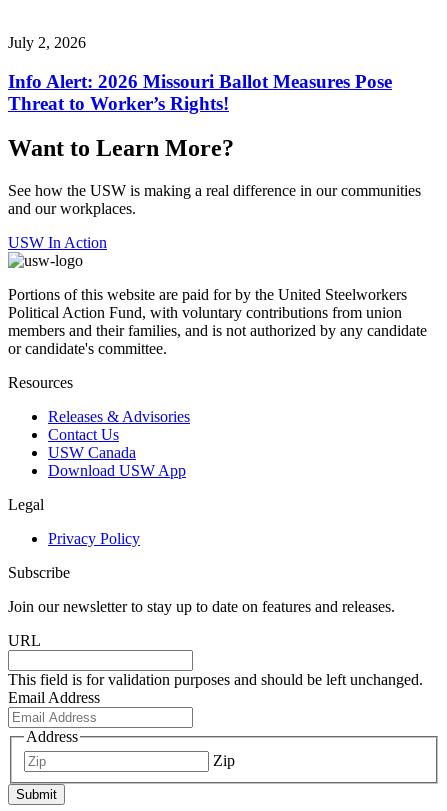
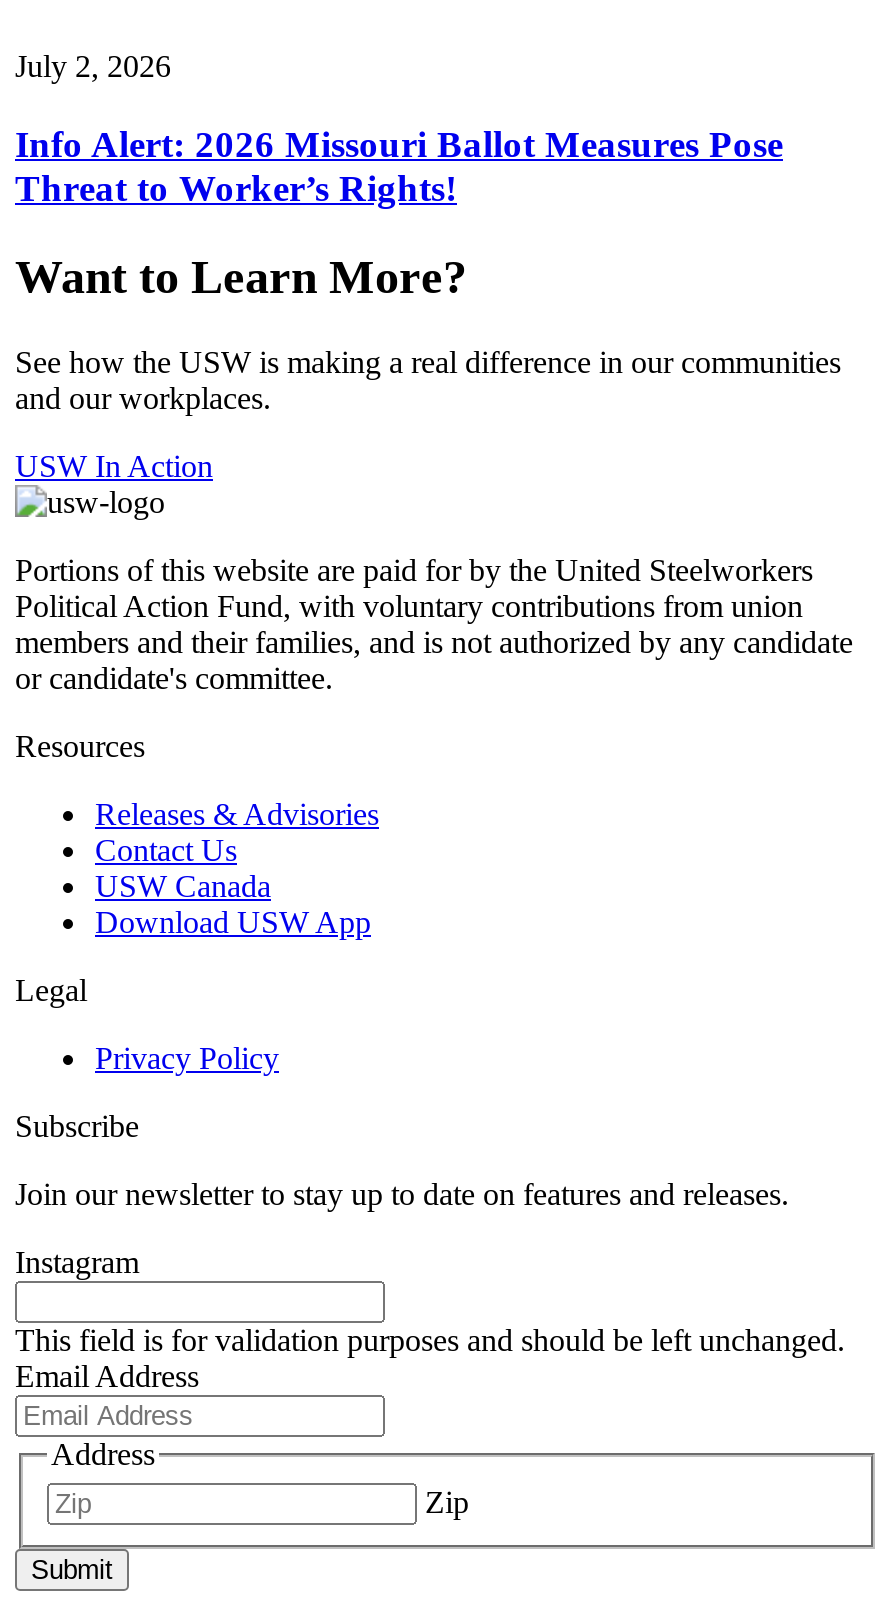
[8,632,41,649] URL -> [15,1244,139,1278] Instagram

